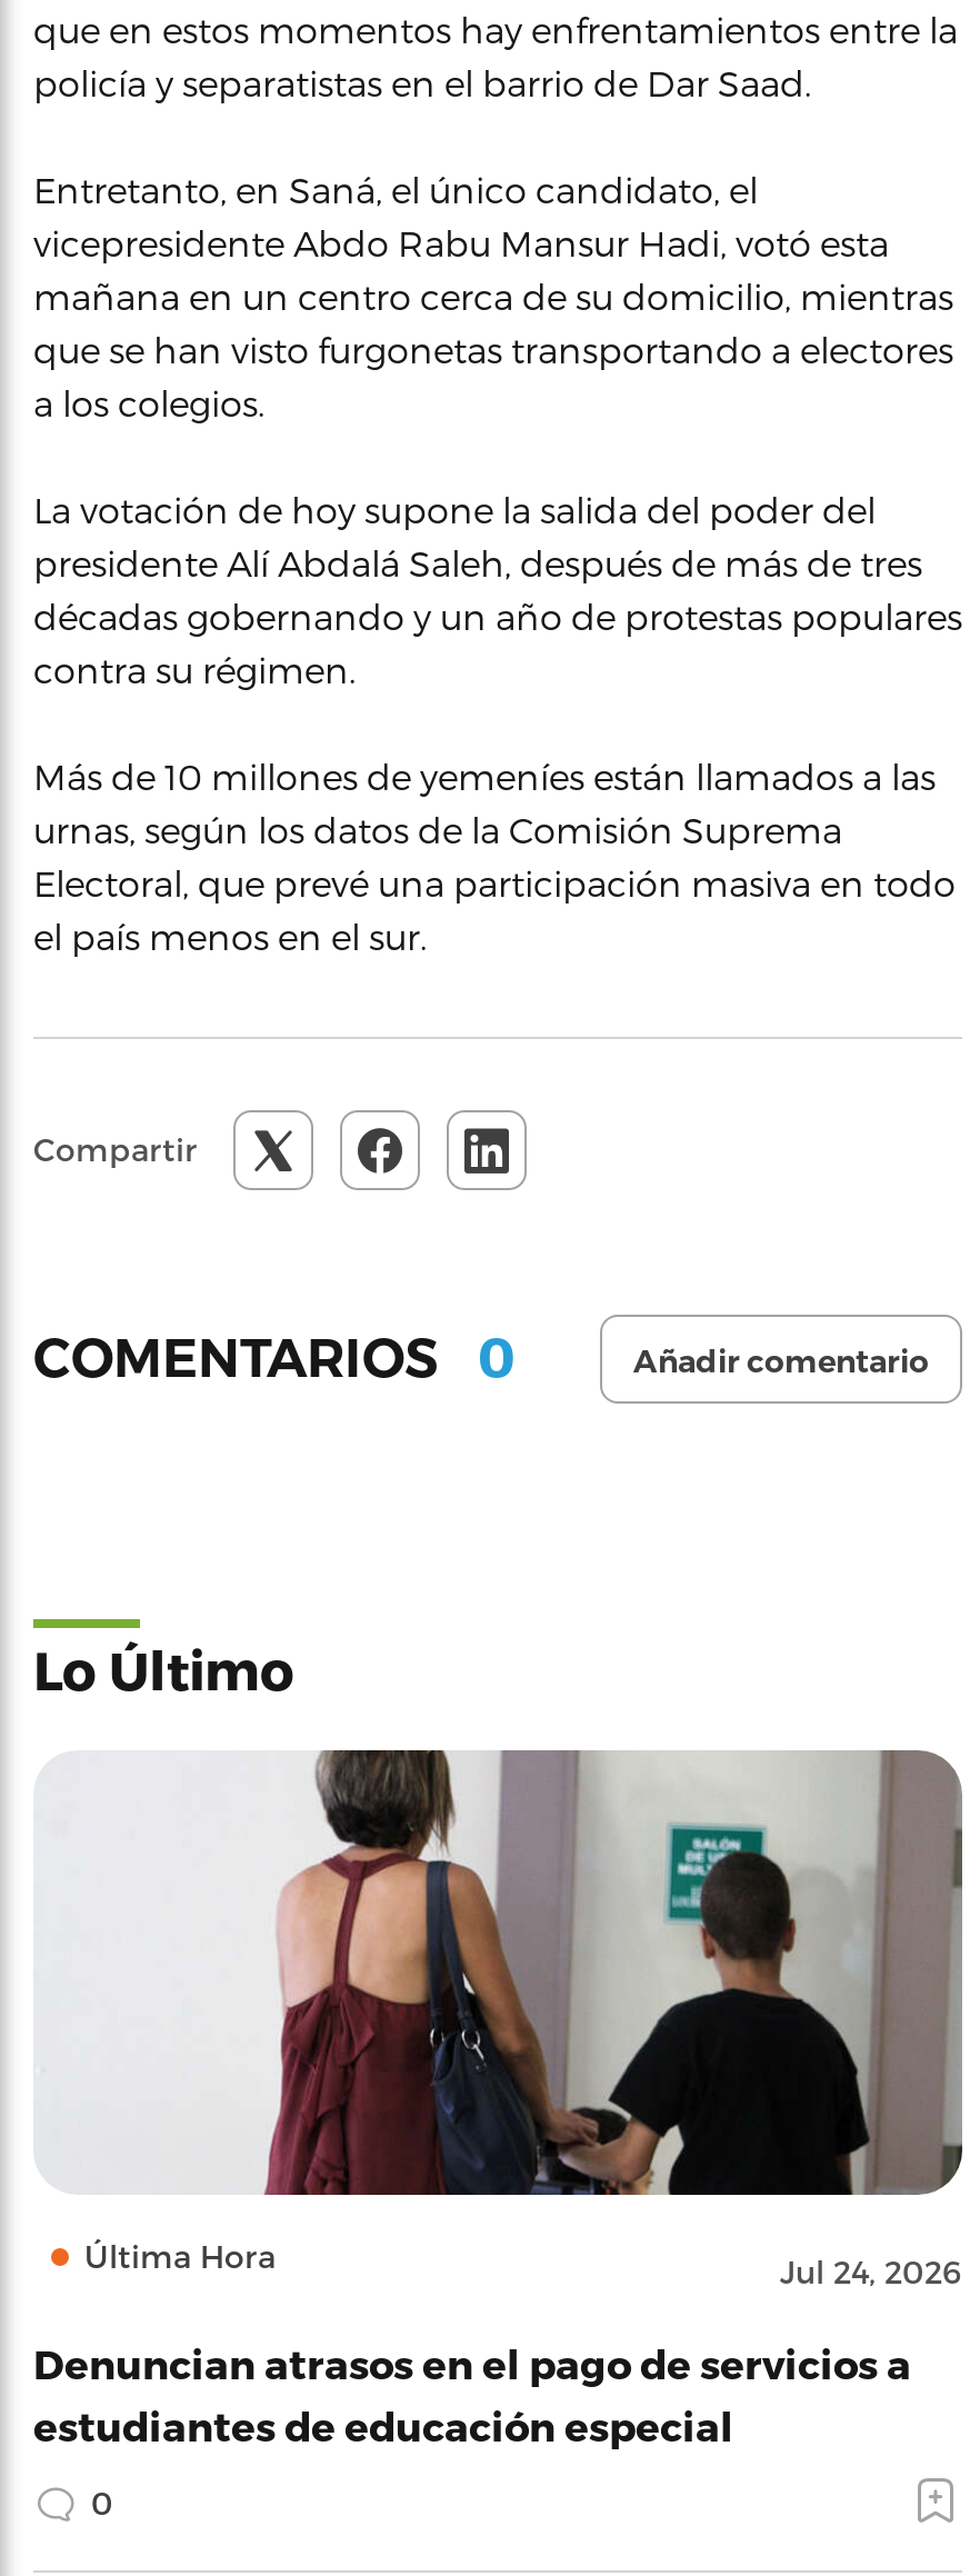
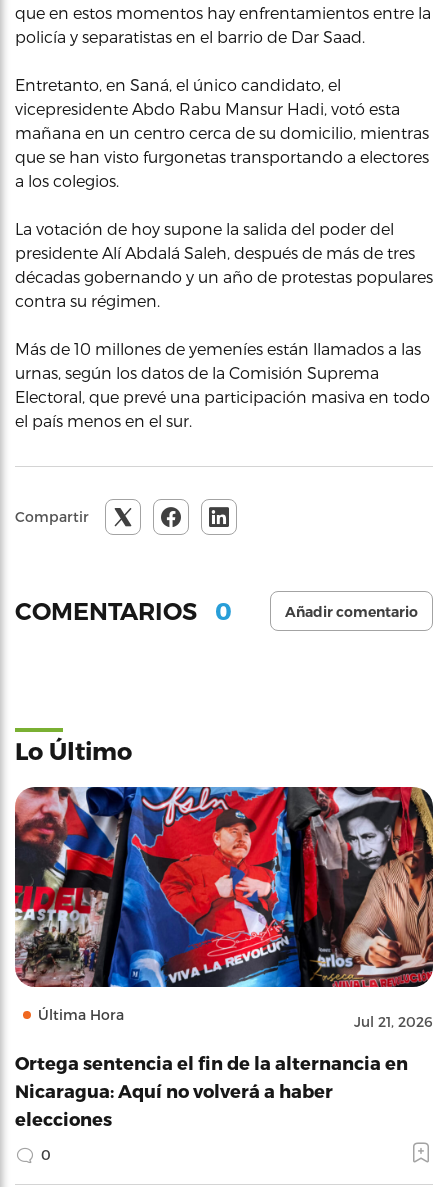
[33,1747,964,2289] [image] | Jul 24, 2026 -> [14,786,434,1030] [image] | Jul 21, 2026
[33,2338,911,2447] Denuncian atrasos en el pago de servicios a | estudiantes de educación especial -> [15,1052,408,1129] Ortega sentencia el fin de la alternancia en | Nicaragua: Aquí no volverá a haber | elecciones

